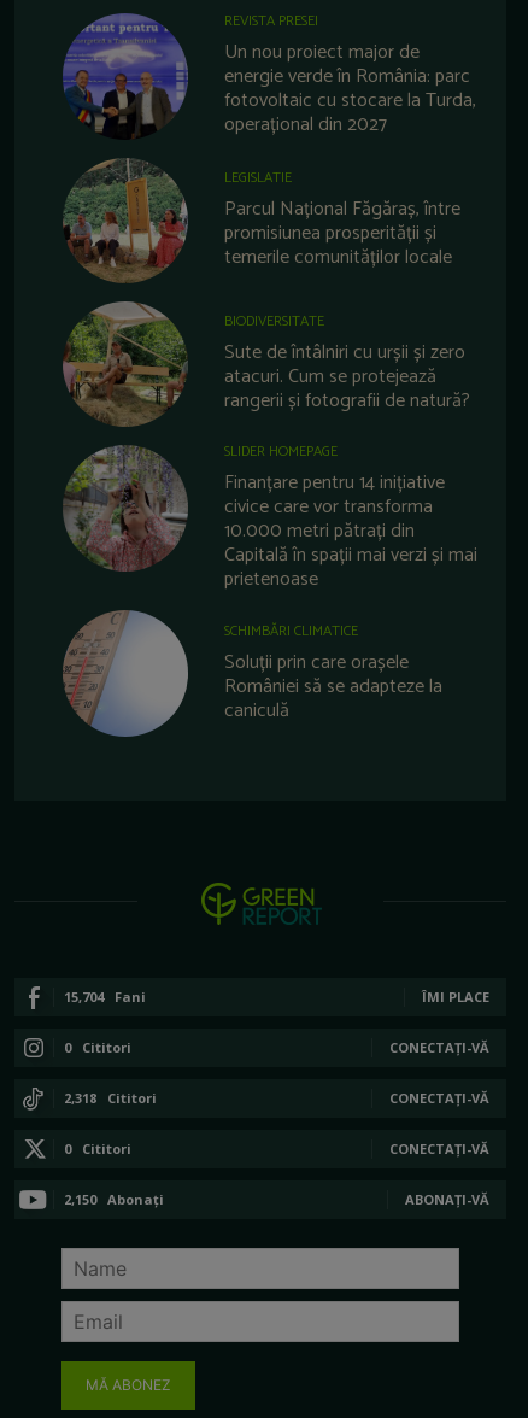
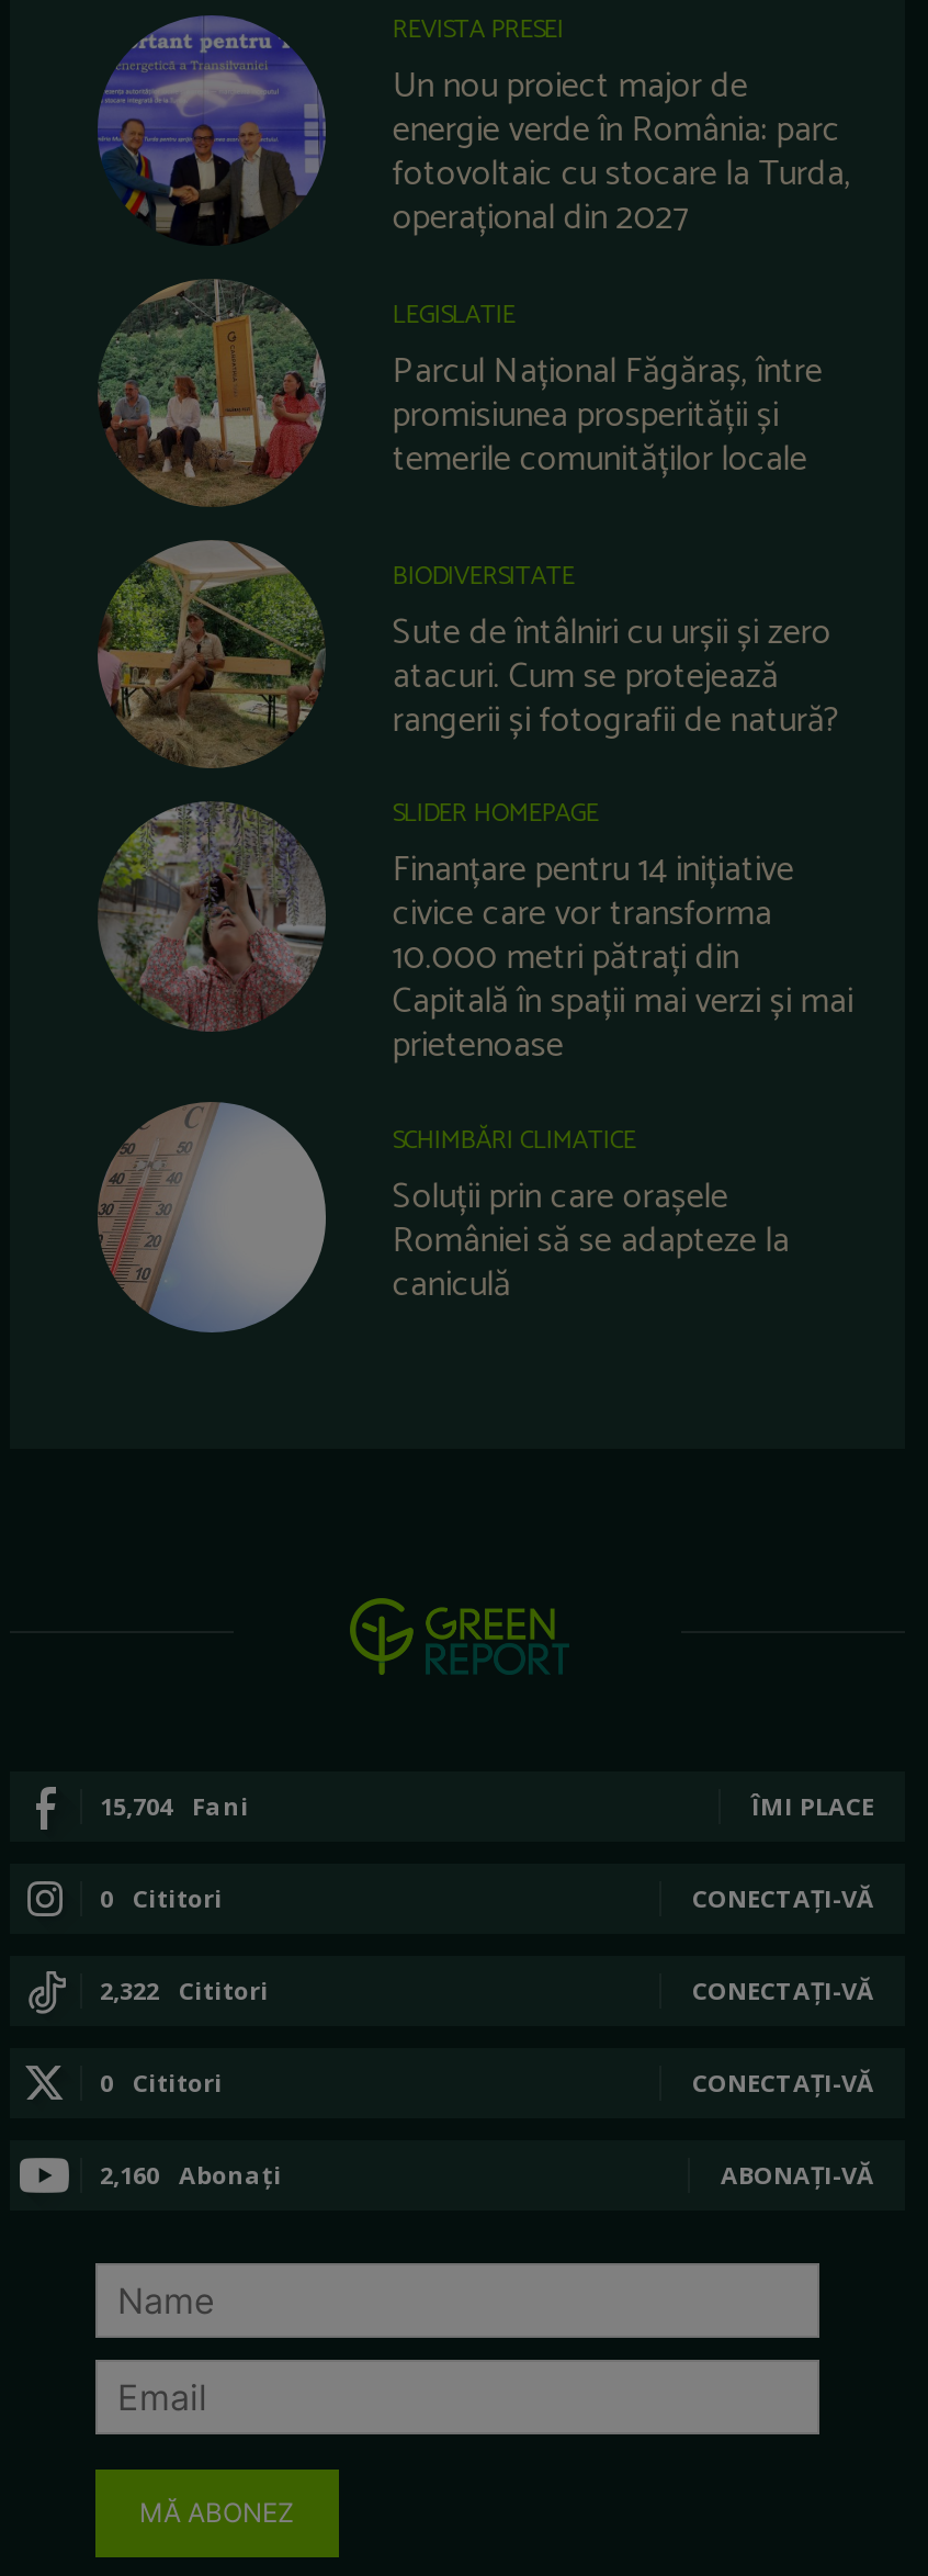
[64,1088,157,1107] 2,318 Cititori -> [100,1973,269,2006] 2,322 Cititori
[64,1190,164,1208] 2,150 Abonați -> [100,2157,282,2190] 2,160 Abonați

